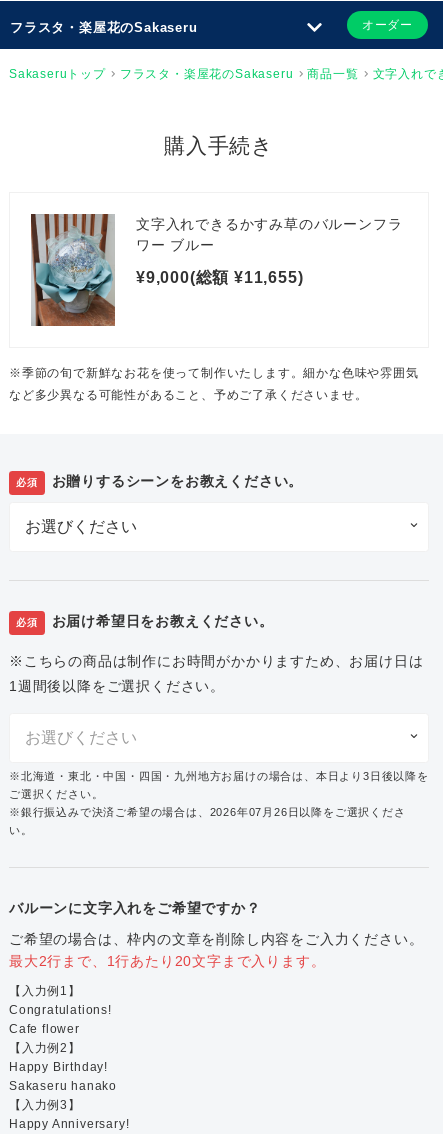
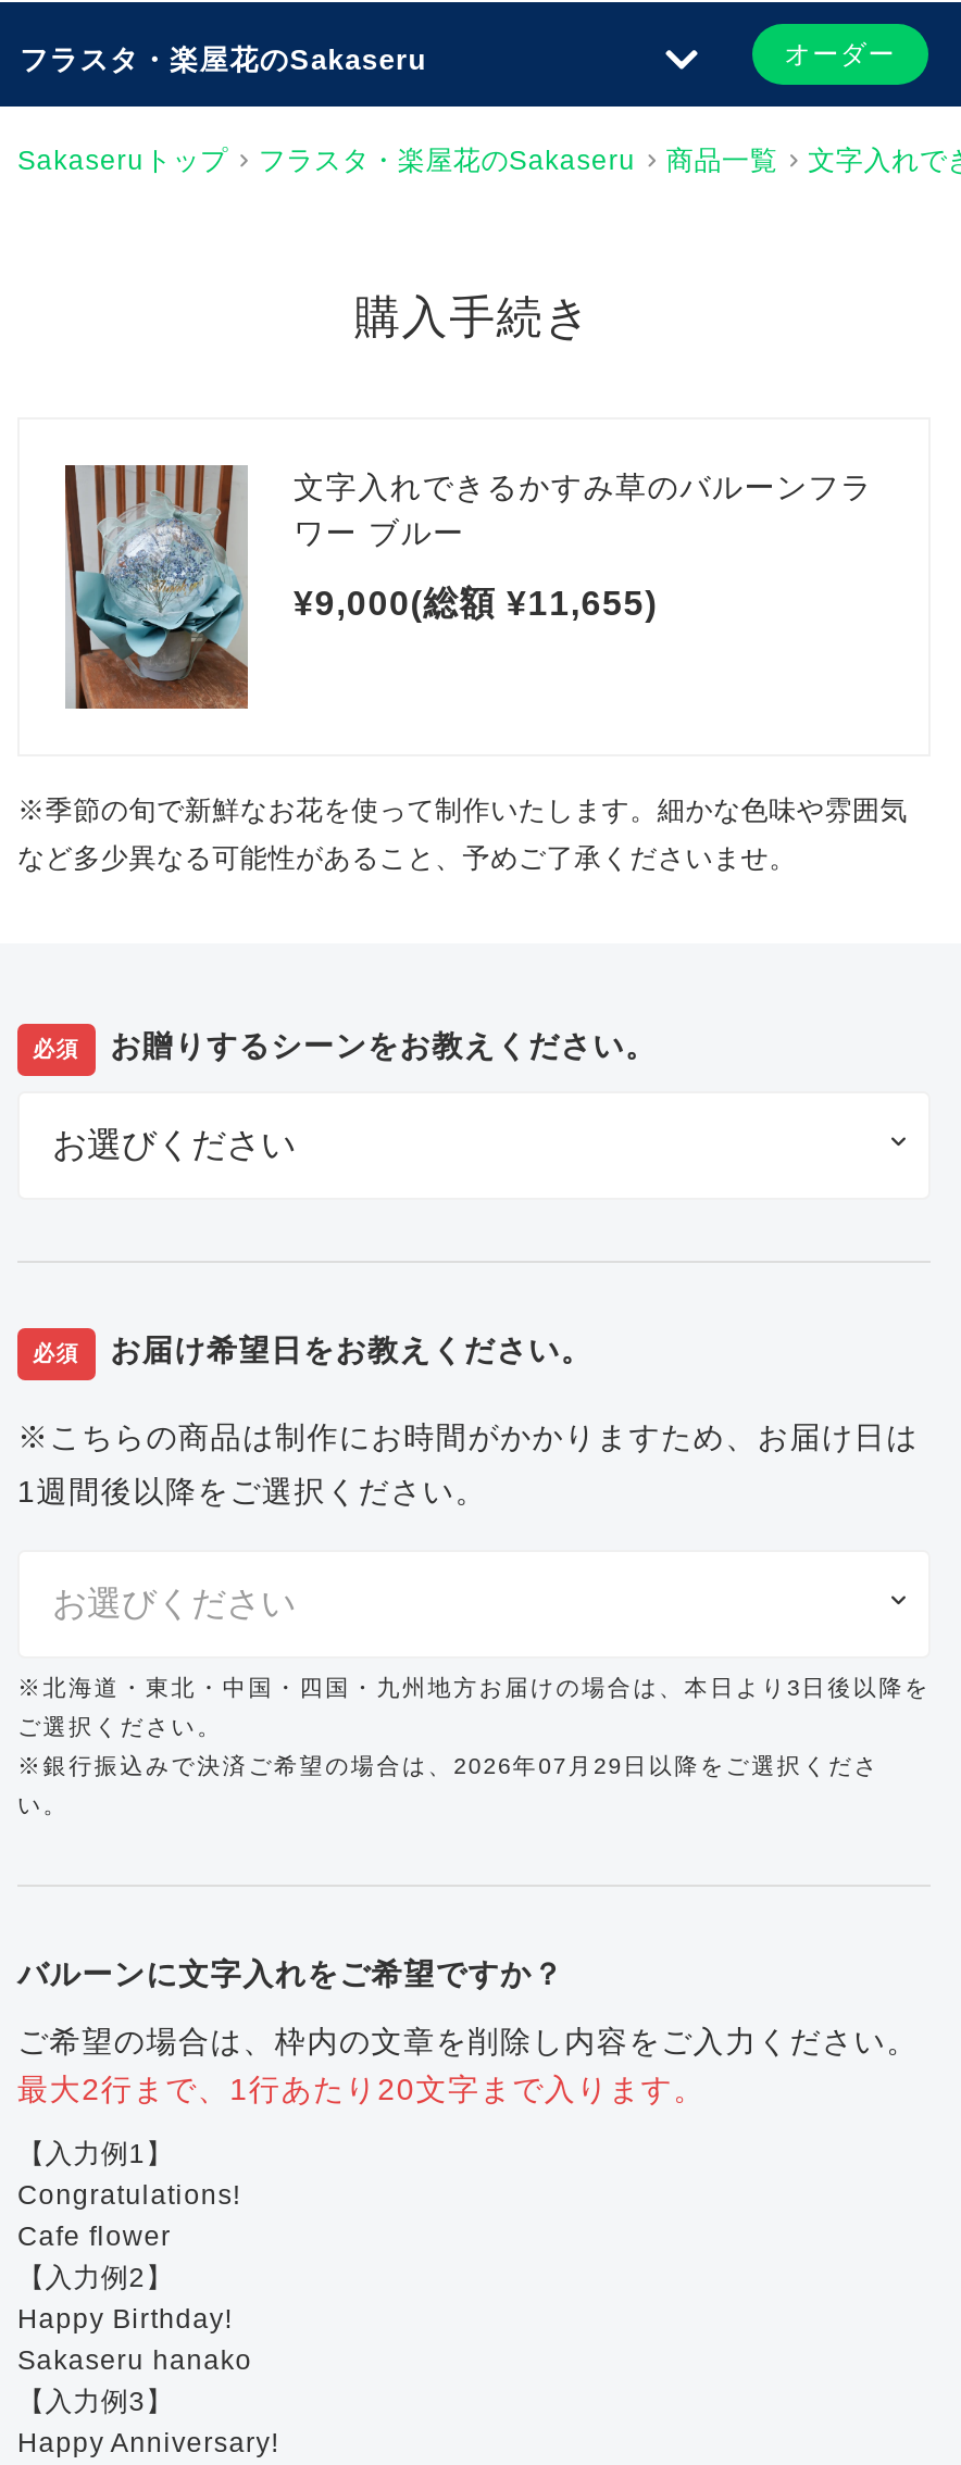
[9,805,406,817] ※銀行振込みで決済ご希望の場合は、2026年07月26日以降をご選択くださ -> [17,1751,880,1777] ※銀行振込みで決済ご希望の場合は、2026年07月29日以降をご選択くださ

